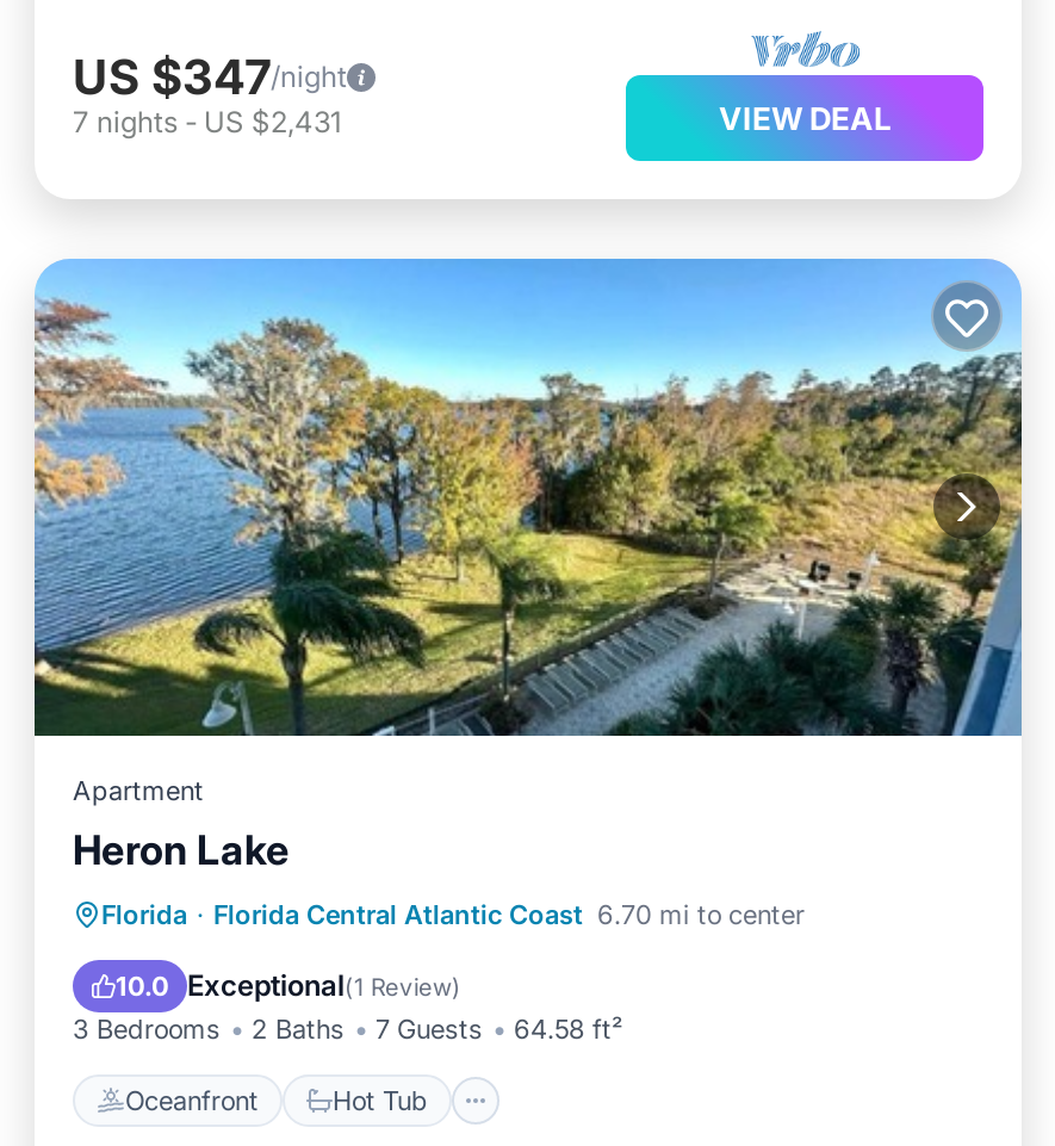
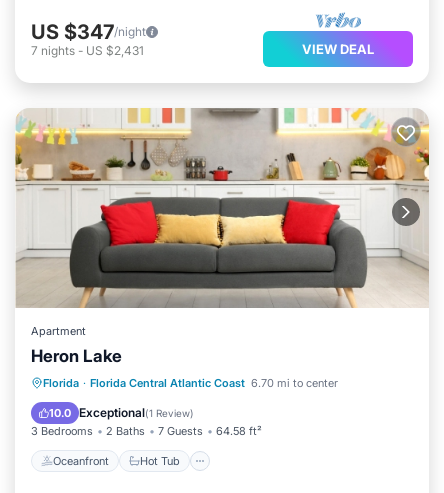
[32,256,1024,738] [image] -> [15,107,430,309] [image]

